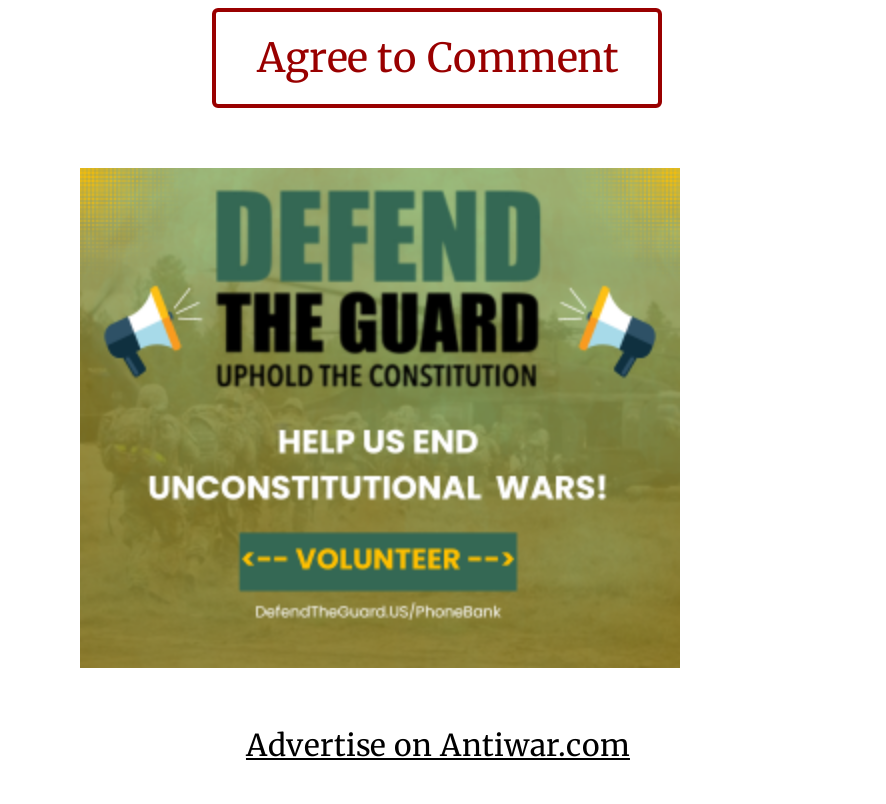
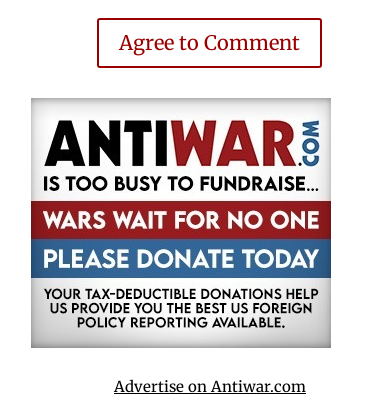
[78,167,682,669] [image] -> [30,98,332,348] [image]

